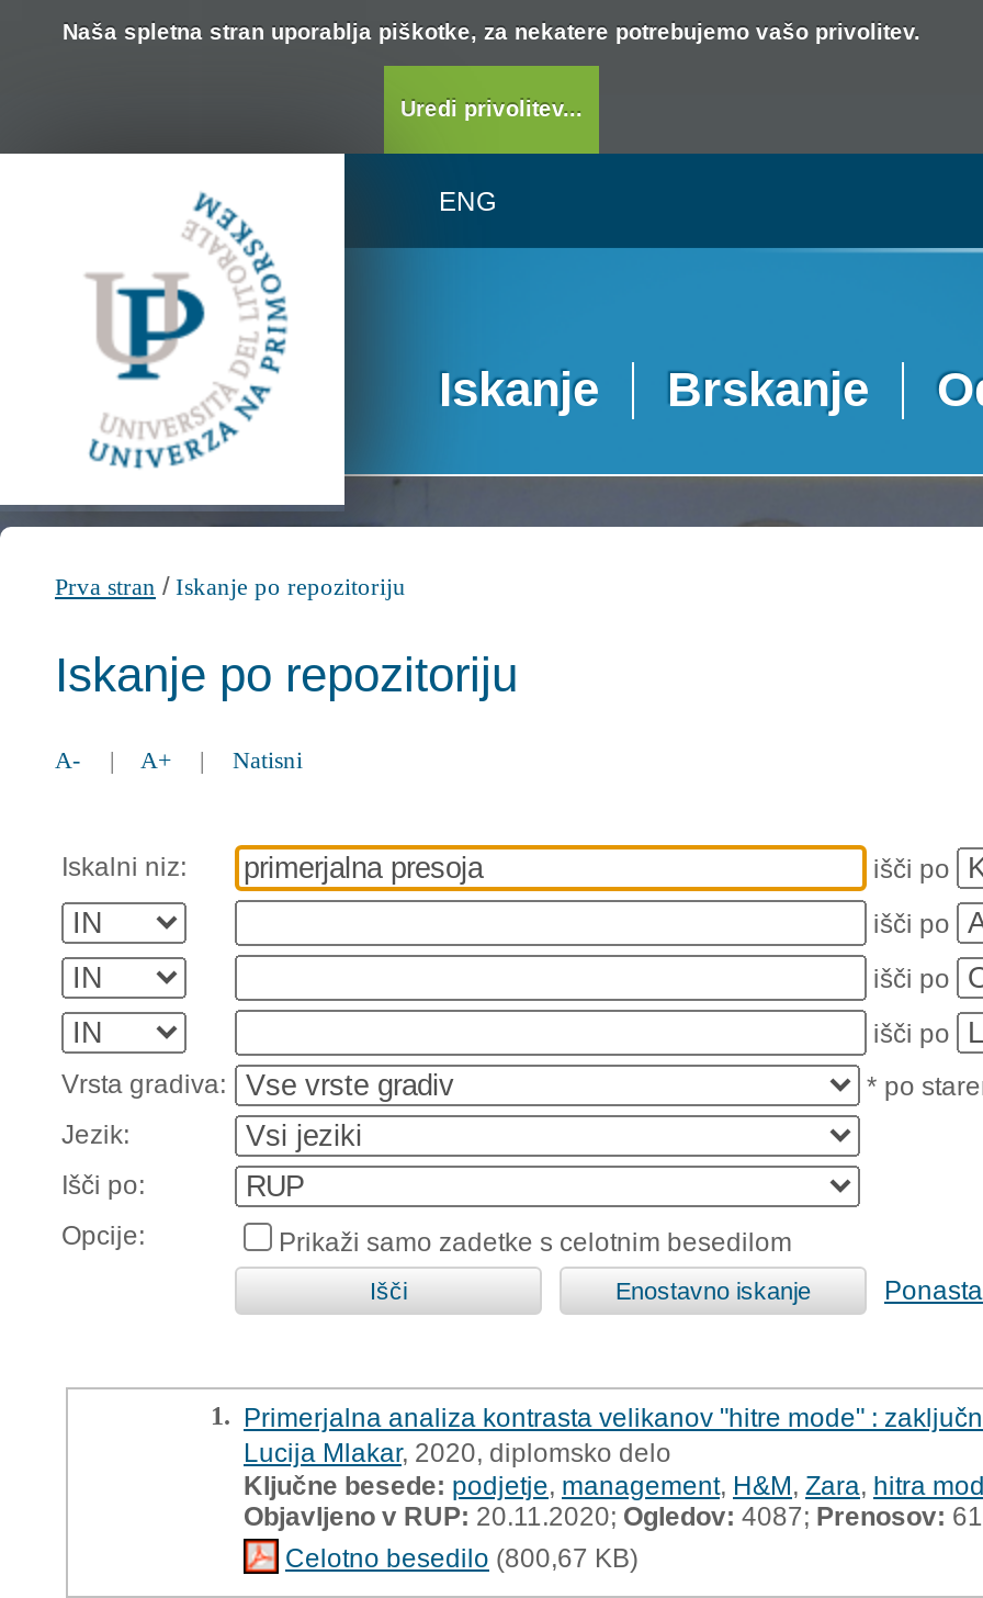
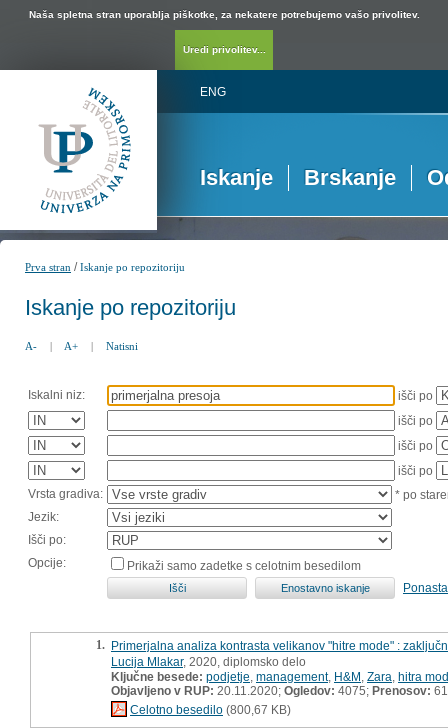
[244,1500,983,1531] Objavljeno v RUP:20.11.2020;Ogledov:4087;Prenosov:61 -> [111,683,448,697] Objavljeno v RUP:20.11.2020;Ogledov:4075;Prenosov:61

